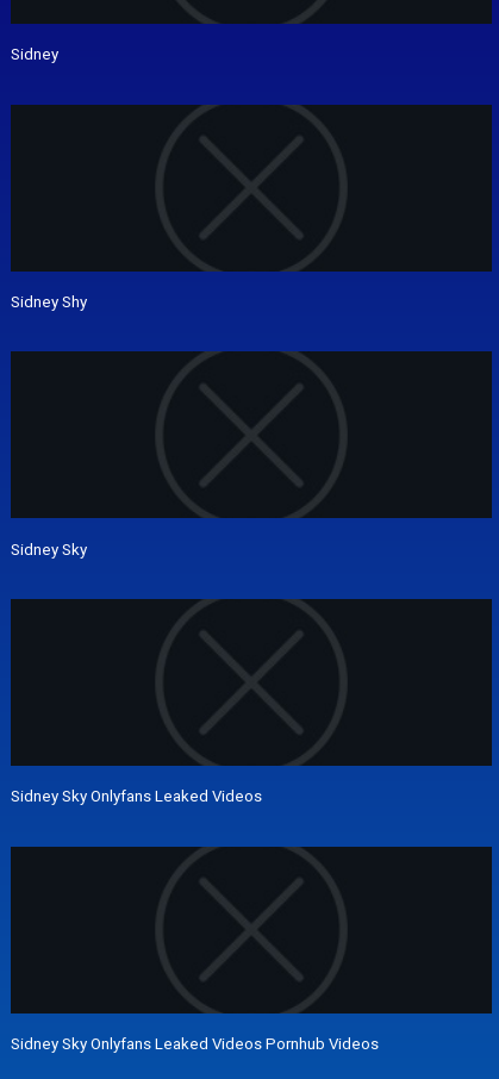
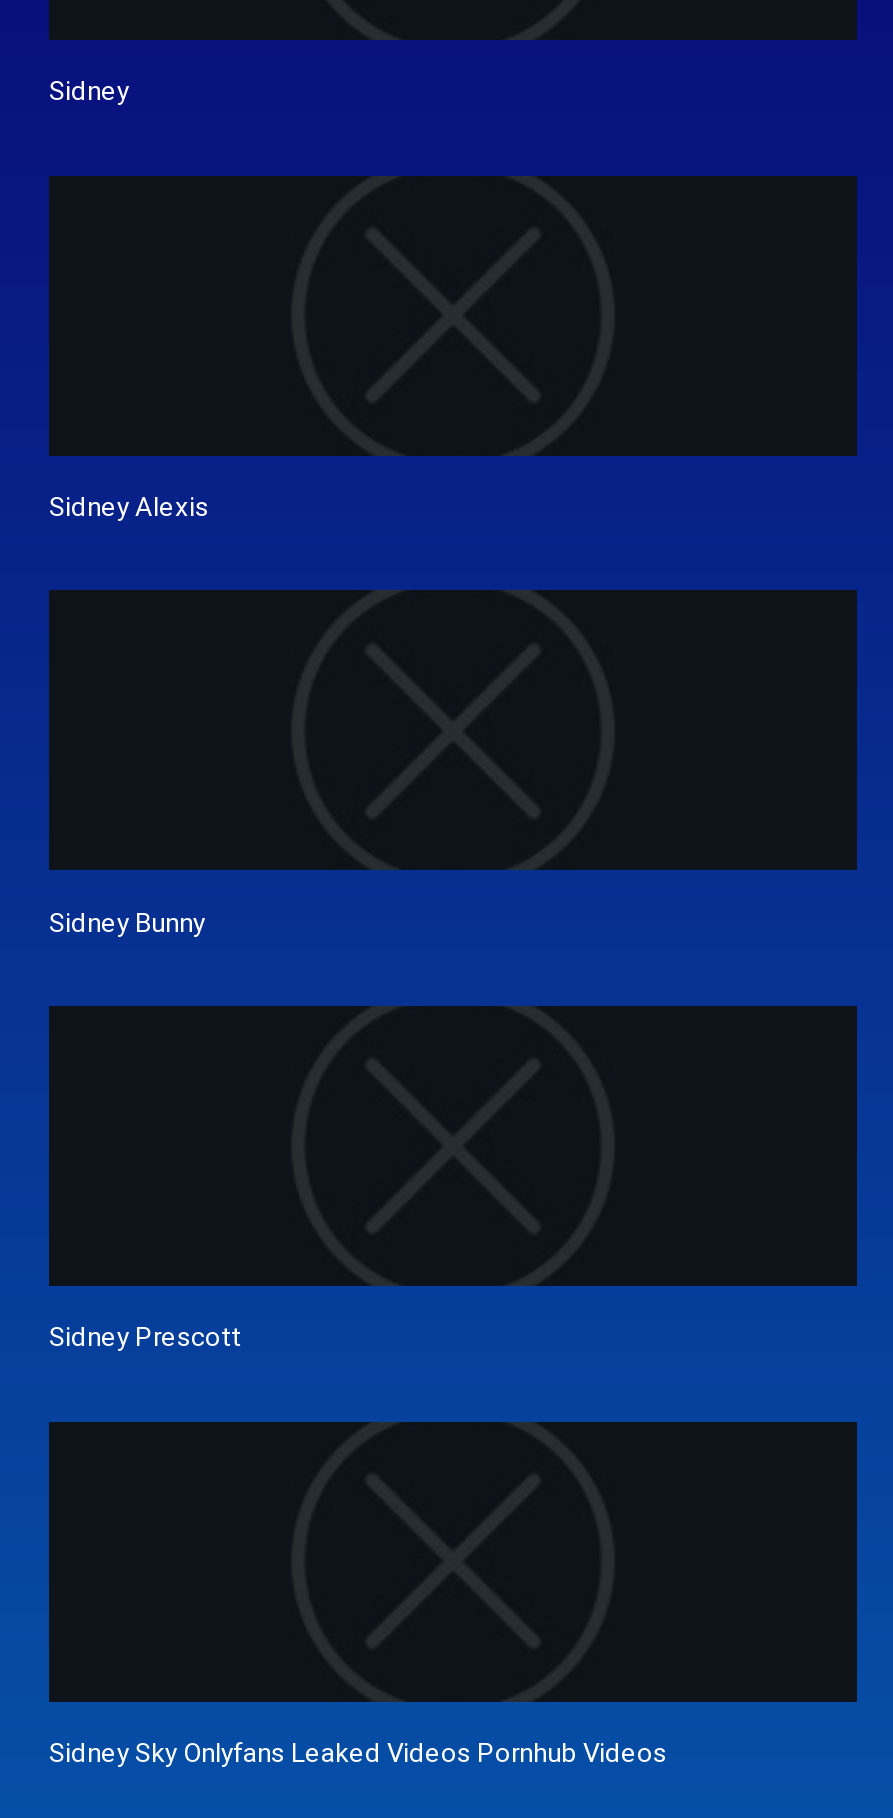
[11,292,87,312] Sidney Shy -> [49,490,209,524] Sidney Alexis
[11,539,87,559] Sidney Sky -> [49,905,205,939] Sidney Bunny
[11,786,262,807] Sidney Sky Onlyfans Leaked Videos -> [49,1321,241,1355] Sidney Prescott

